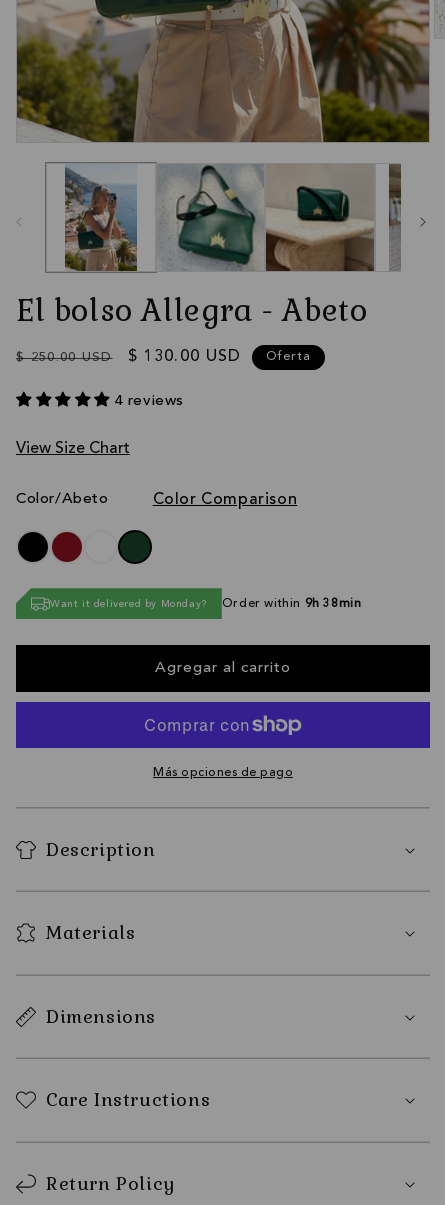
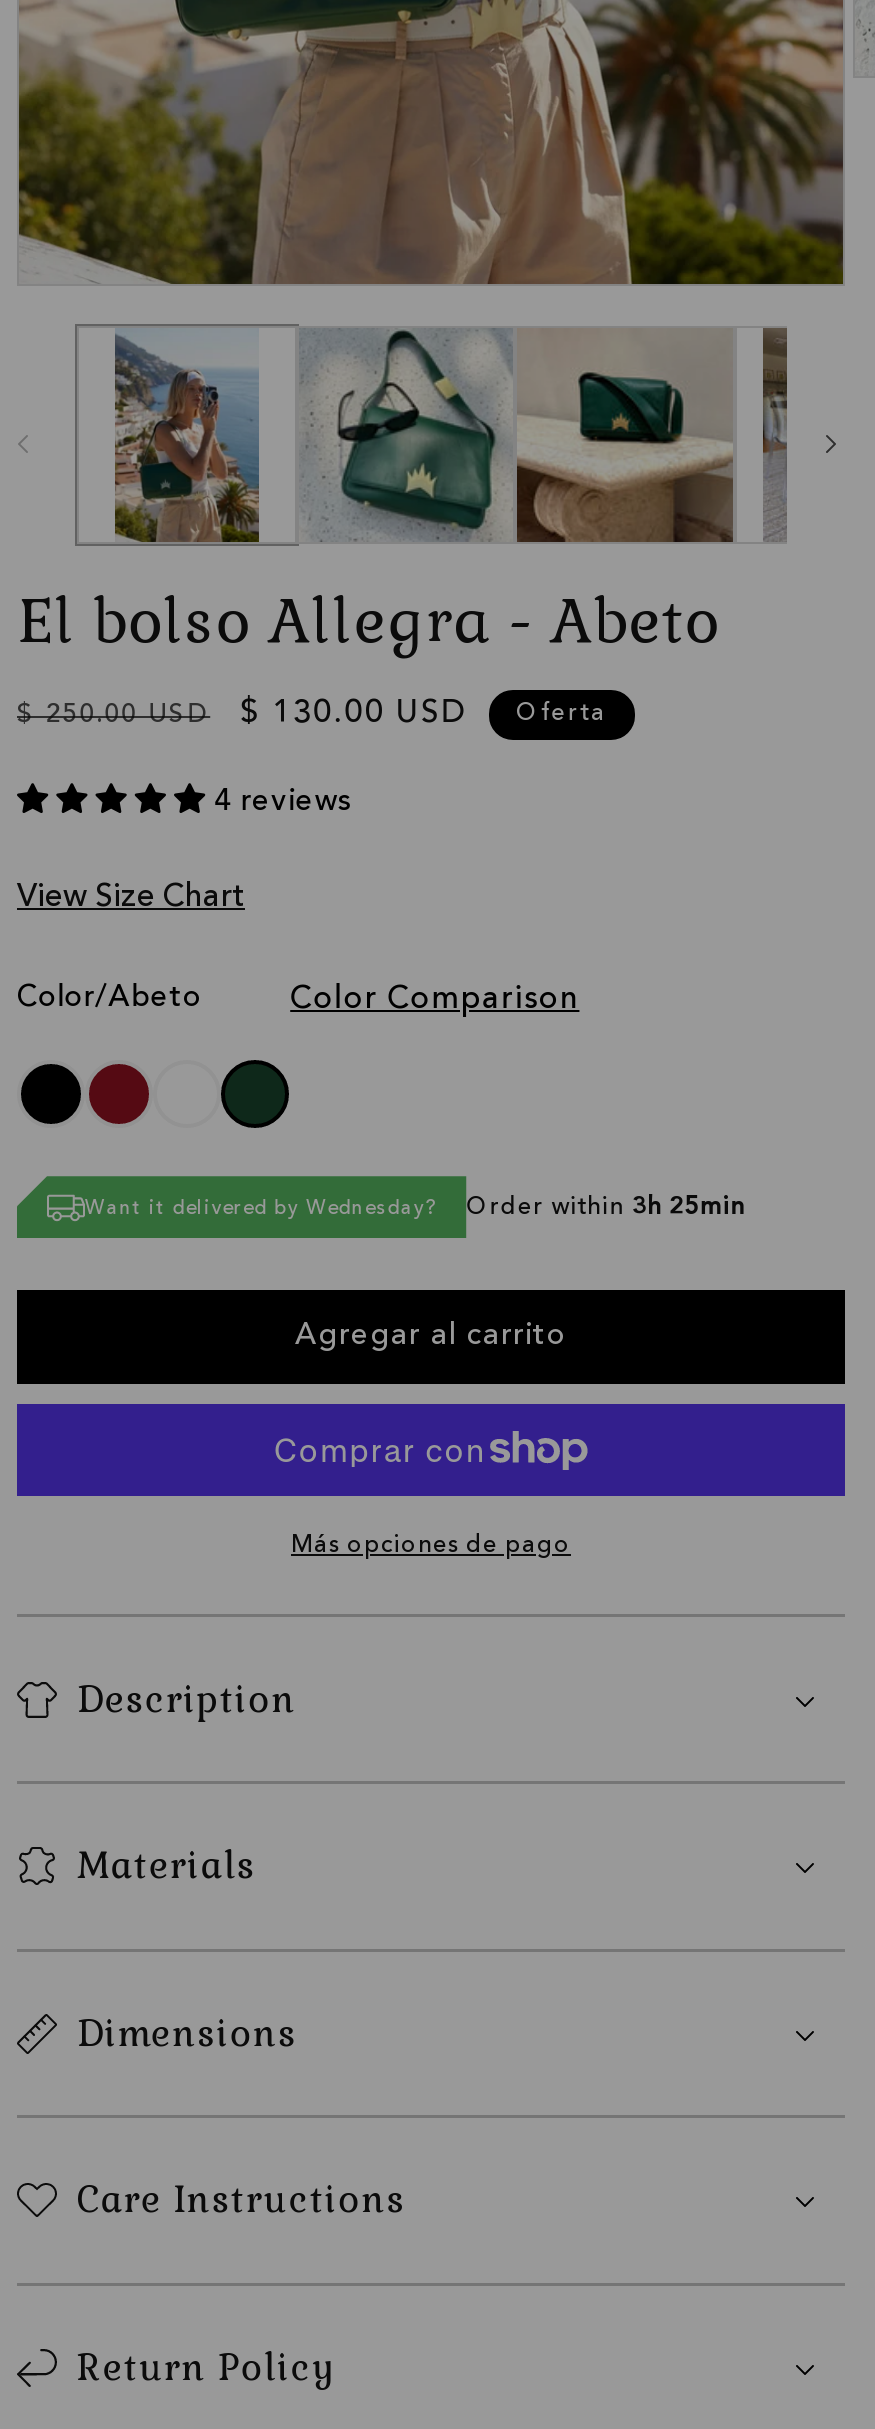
[50,599,207,609] Want it delivered by Monday? -> [85,1197,436,1217] Want it delivered by Wednesday?
[222,598,361,610] Order within 9h 38min -> [466,1195,745,1219] Order within 3h 25min

